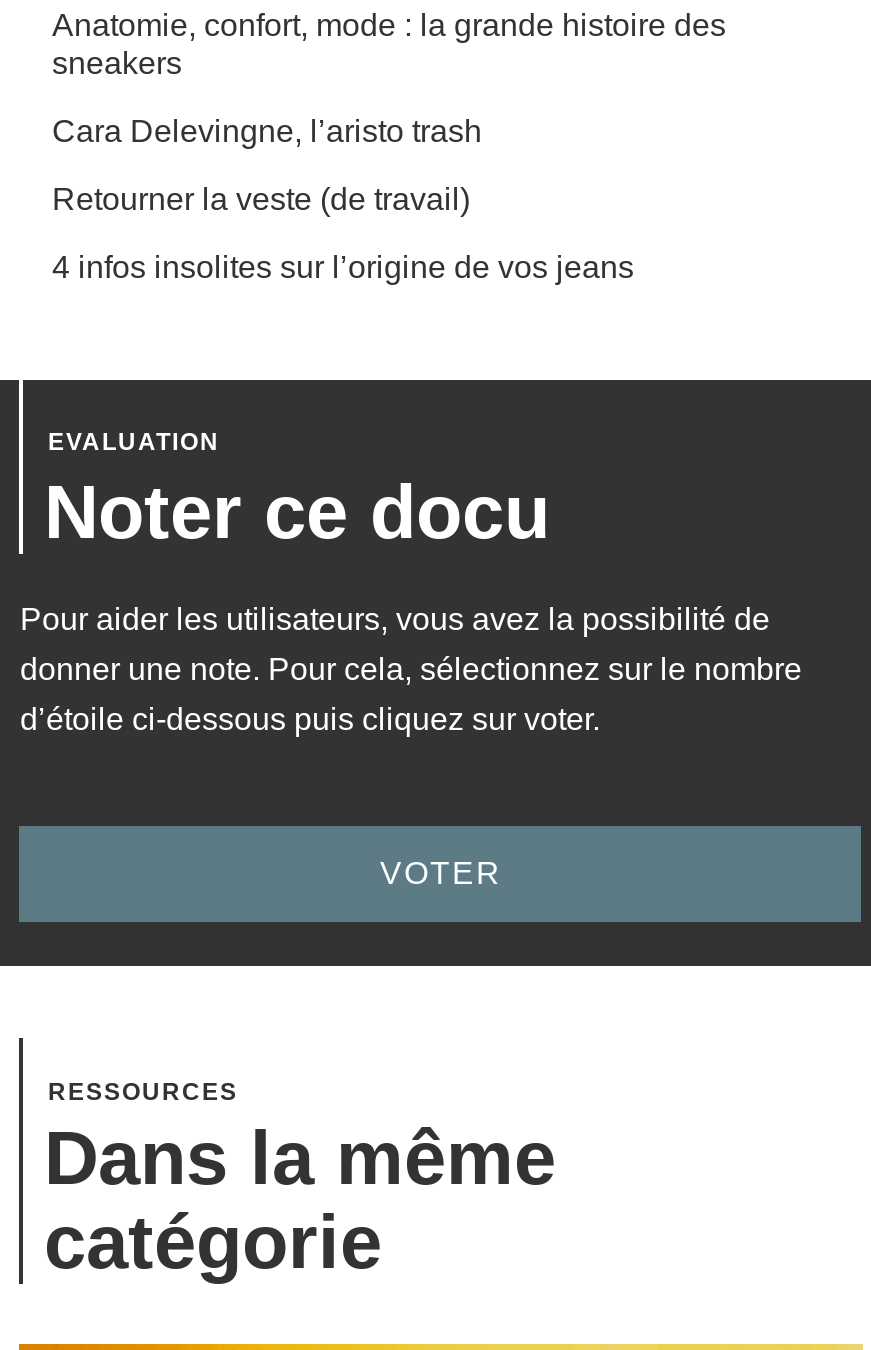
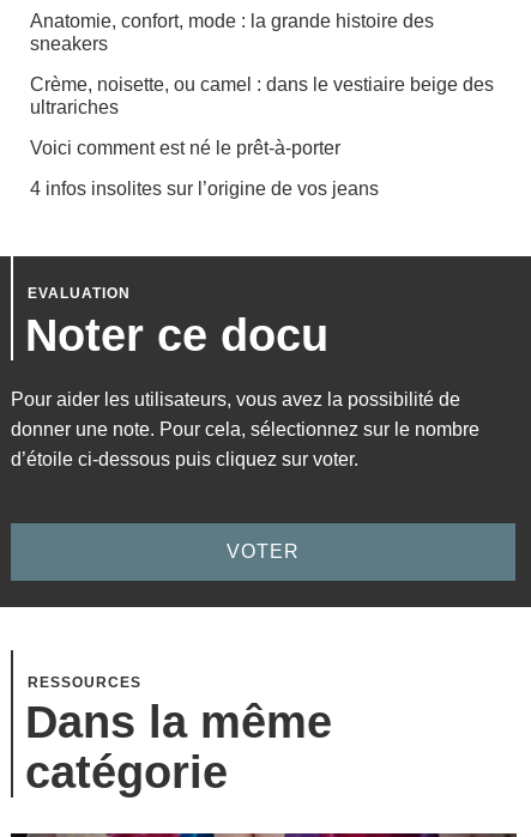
[52,115,482,149] Cara Delevingne, l’aristo trash -> [30,75,494,118] Crème, noisette, ou camel : dans le vestiaire beige des | ultrariches
[52,183,470,217] Retourner la veste (de travail) -> [30,138,341,159] Voici comment est né le prêt-à-porter

